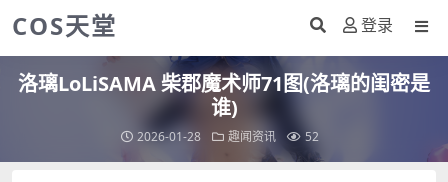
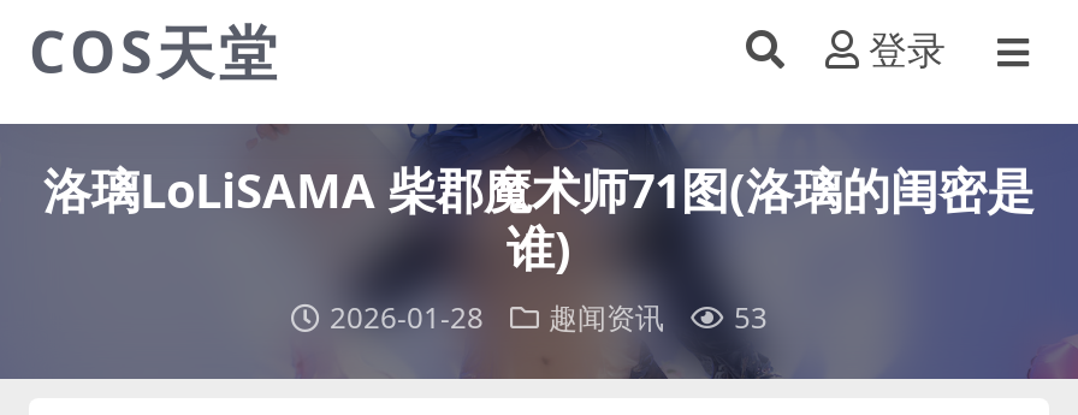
[137,128,319,145] 2026-01-28 趣闻资讯 52 -> [330,297,768,338] 2026-01-28 趣闻资讯 53

